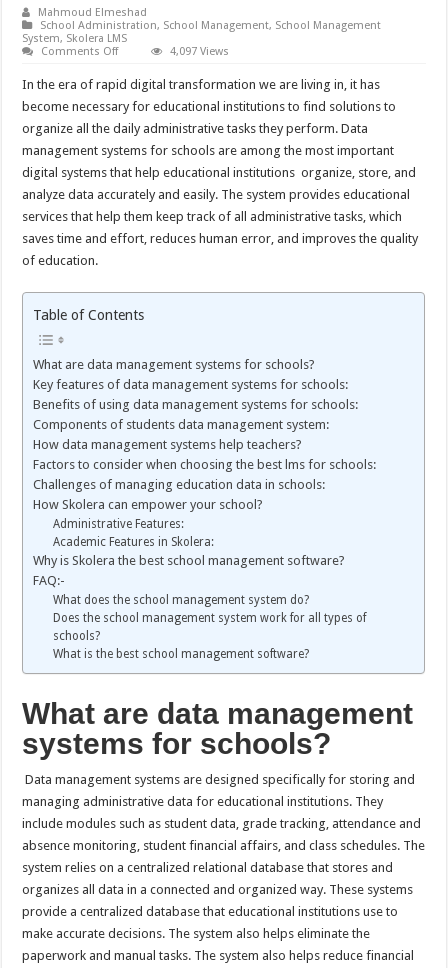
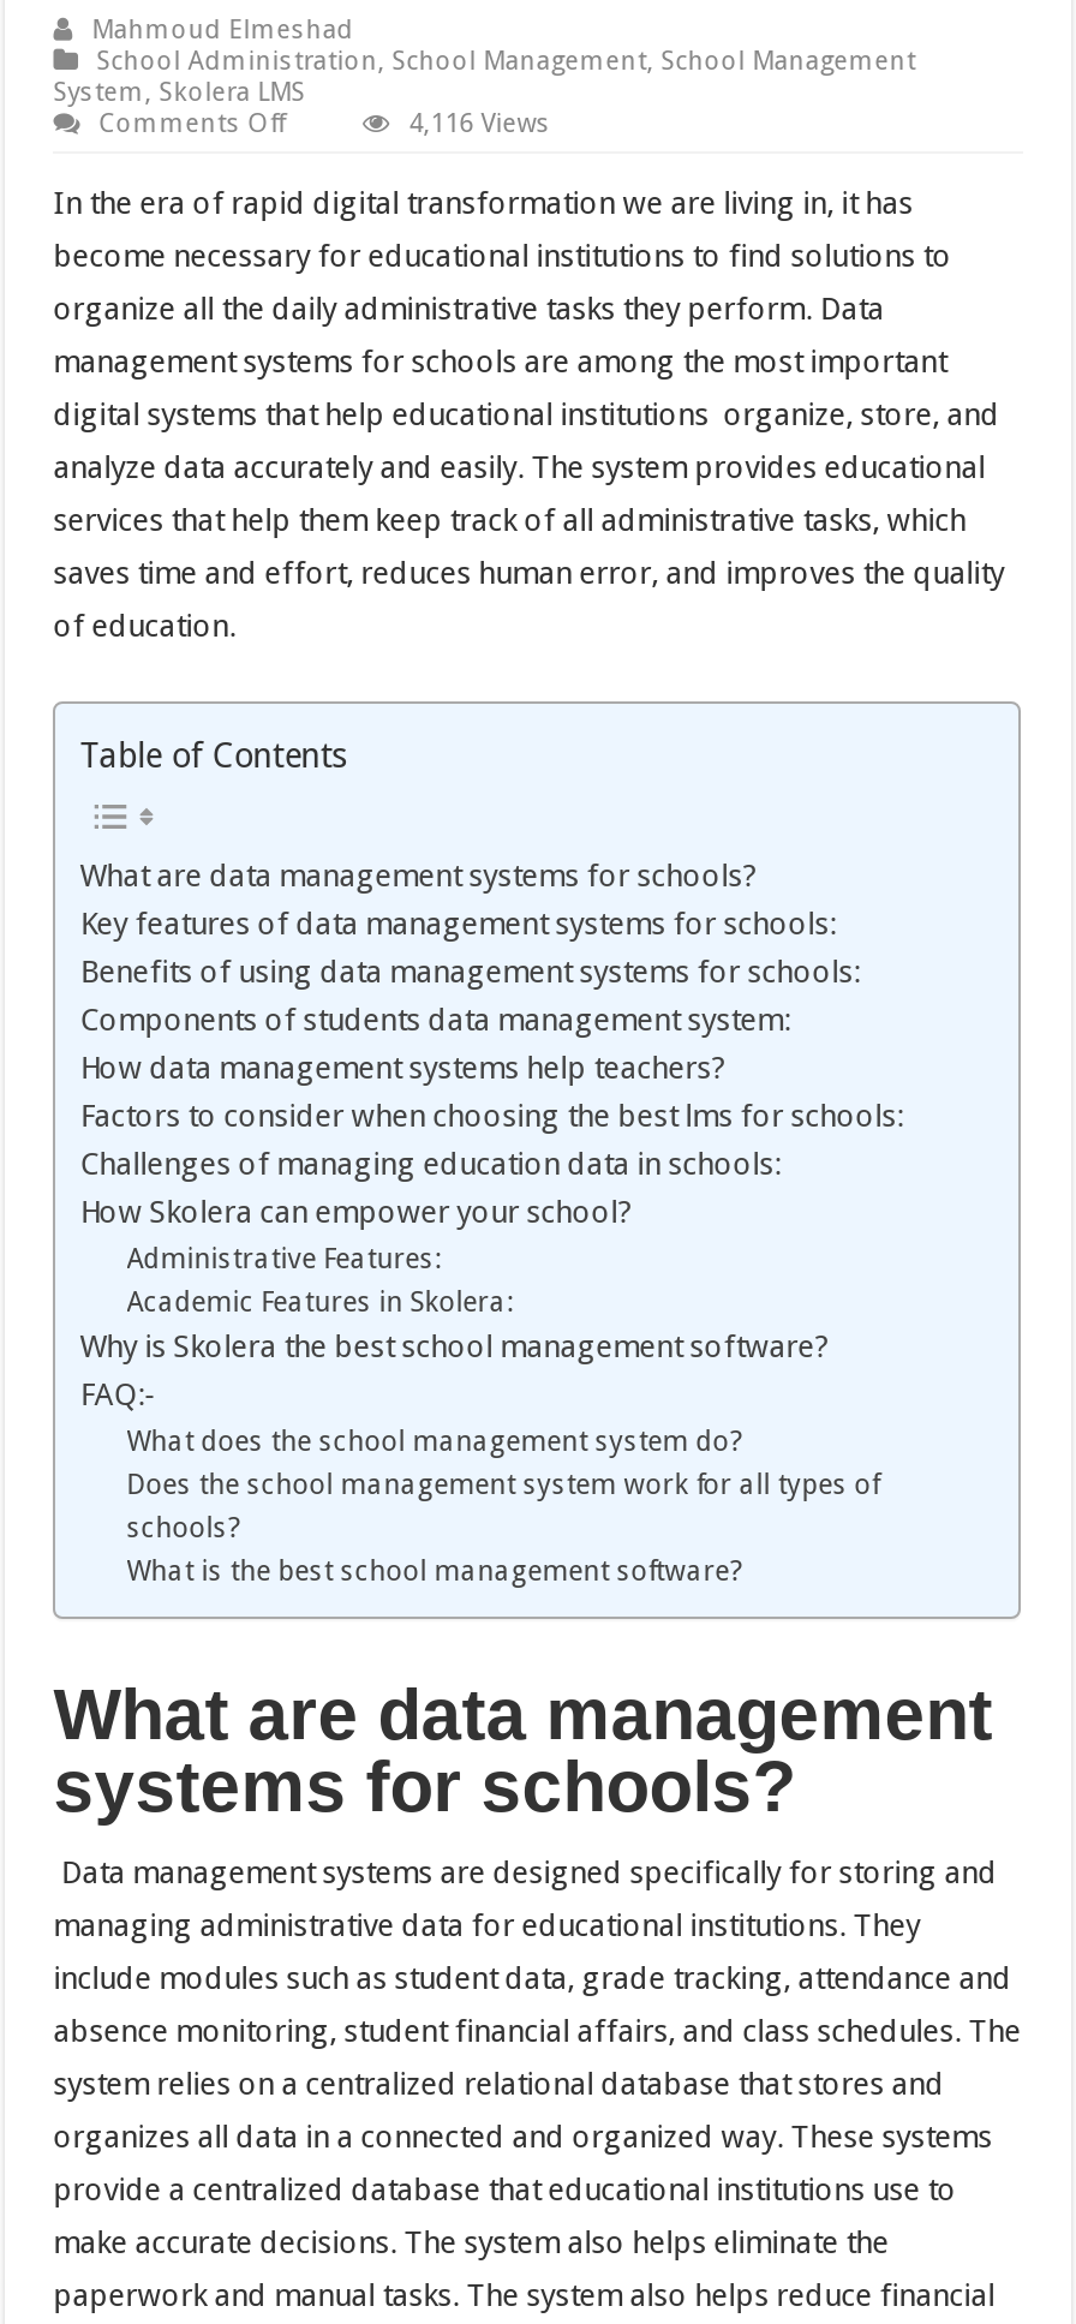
[170,45,229,58] 4,097 Views -> [409,108,550,139] 4,116 Views

